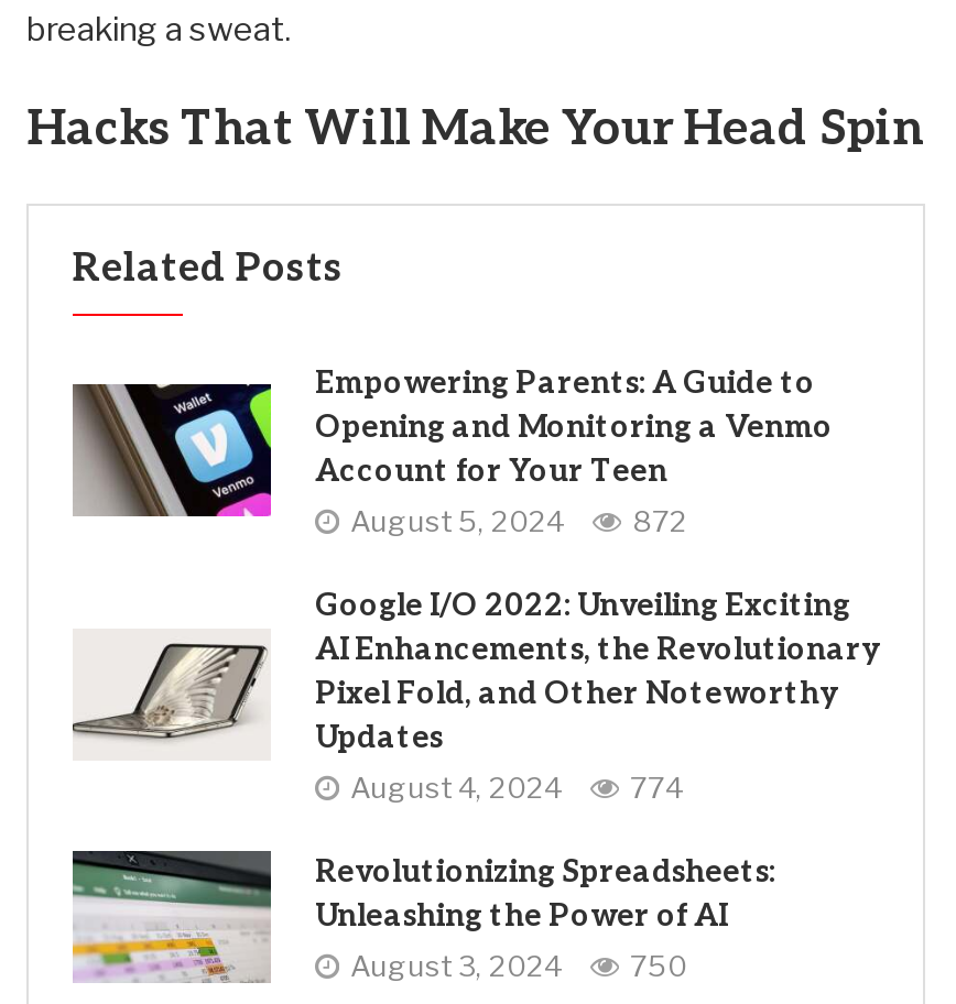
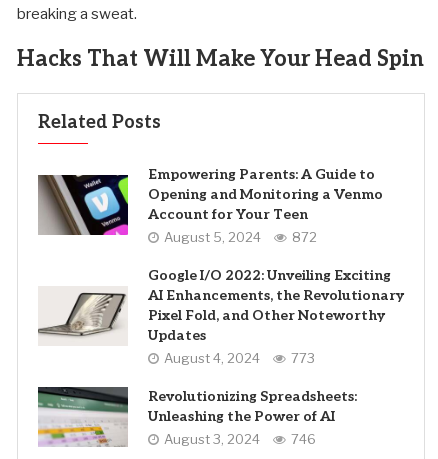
[350,770,683,805] August 4, 2024 774 -> [164,350,315,366] August 4, 2024 773
[350,948,687,983] August 3, 2024 750 -> [164,431,316,447] August 3, 2024 746

